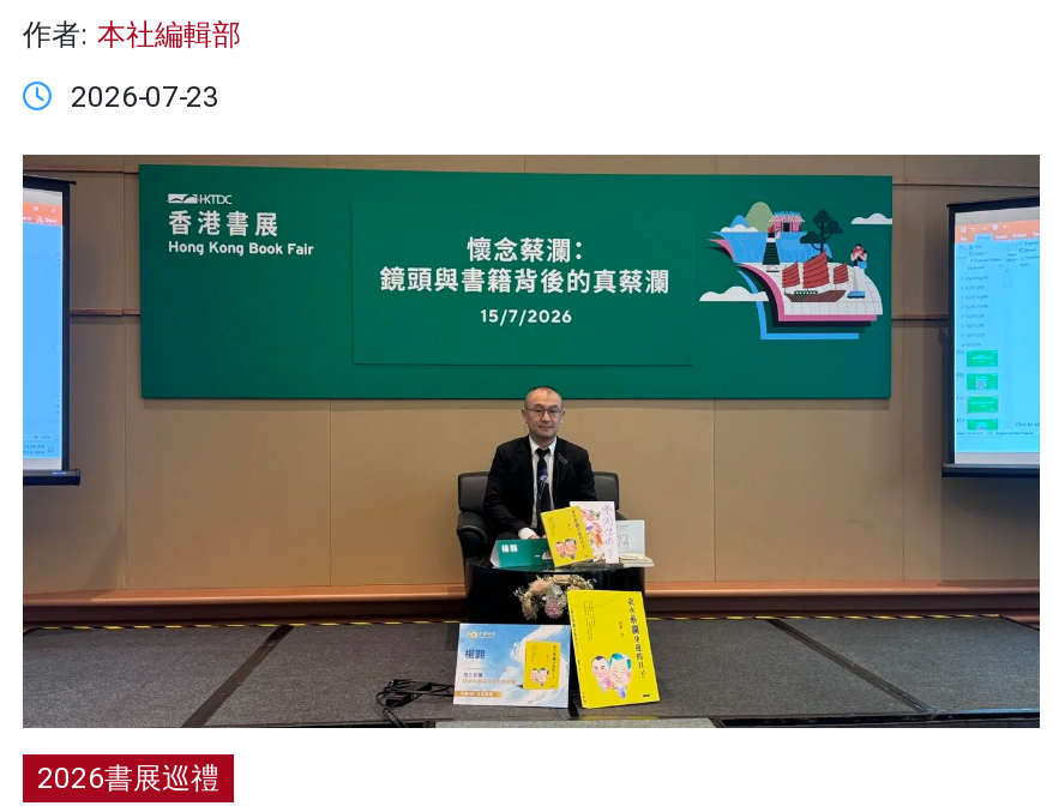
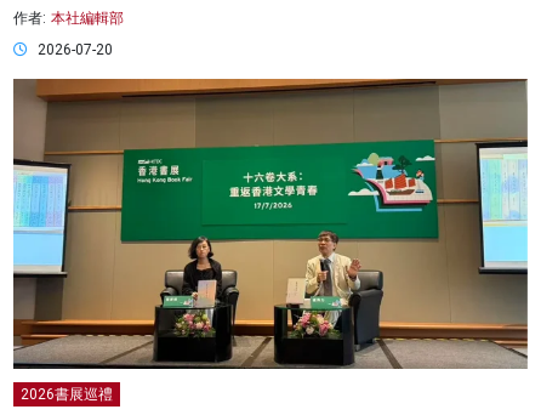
[71,81,219,114] 2026-07-23 -> [38,42,113,58] 2026-07-20
[20,155,1042,730] [image] -> [12,79,529,369] [image]

